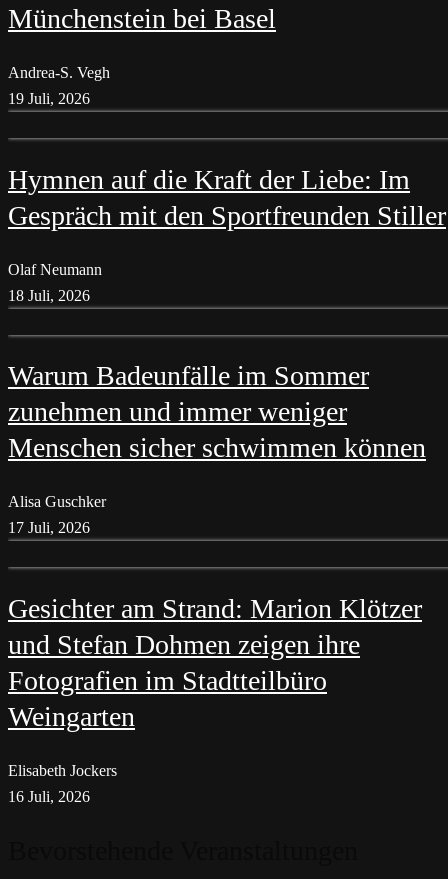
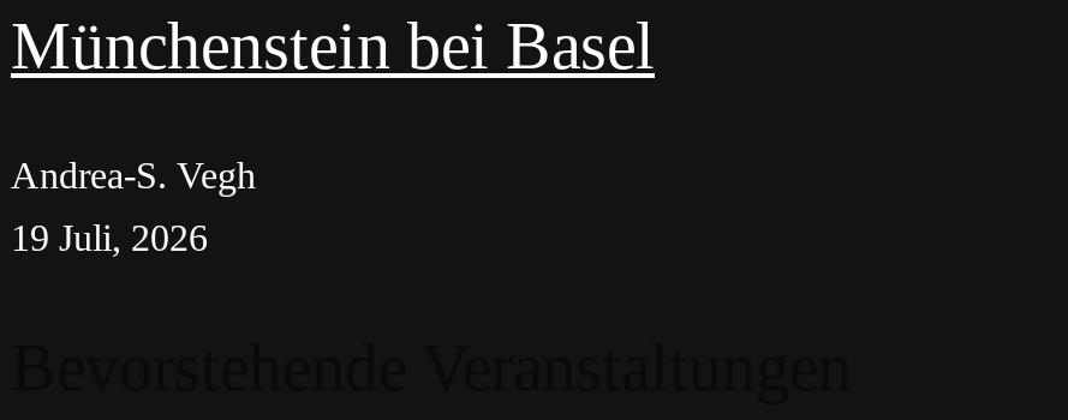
[8,164,446,805] Hymnen auf die Kraft der Liebe: Im | Gespräch mit den Sportfreunden Stiller | Olaf Neumann | 18 Juli, 2026 | Warum Badeunfälle im Sommer | zunehmen und immer weniger | Menschen sicher schwimmen können | Alisa Guschker | 17 Juli, 2026 | Gesichter am Strand: Marion Klötzer | und Stefan Dohmen zeigen ihre | Fotografien im Stadtteilbüro | Weingarten | Elisabeth Jockers | 16 Juli, 2026 -> none

